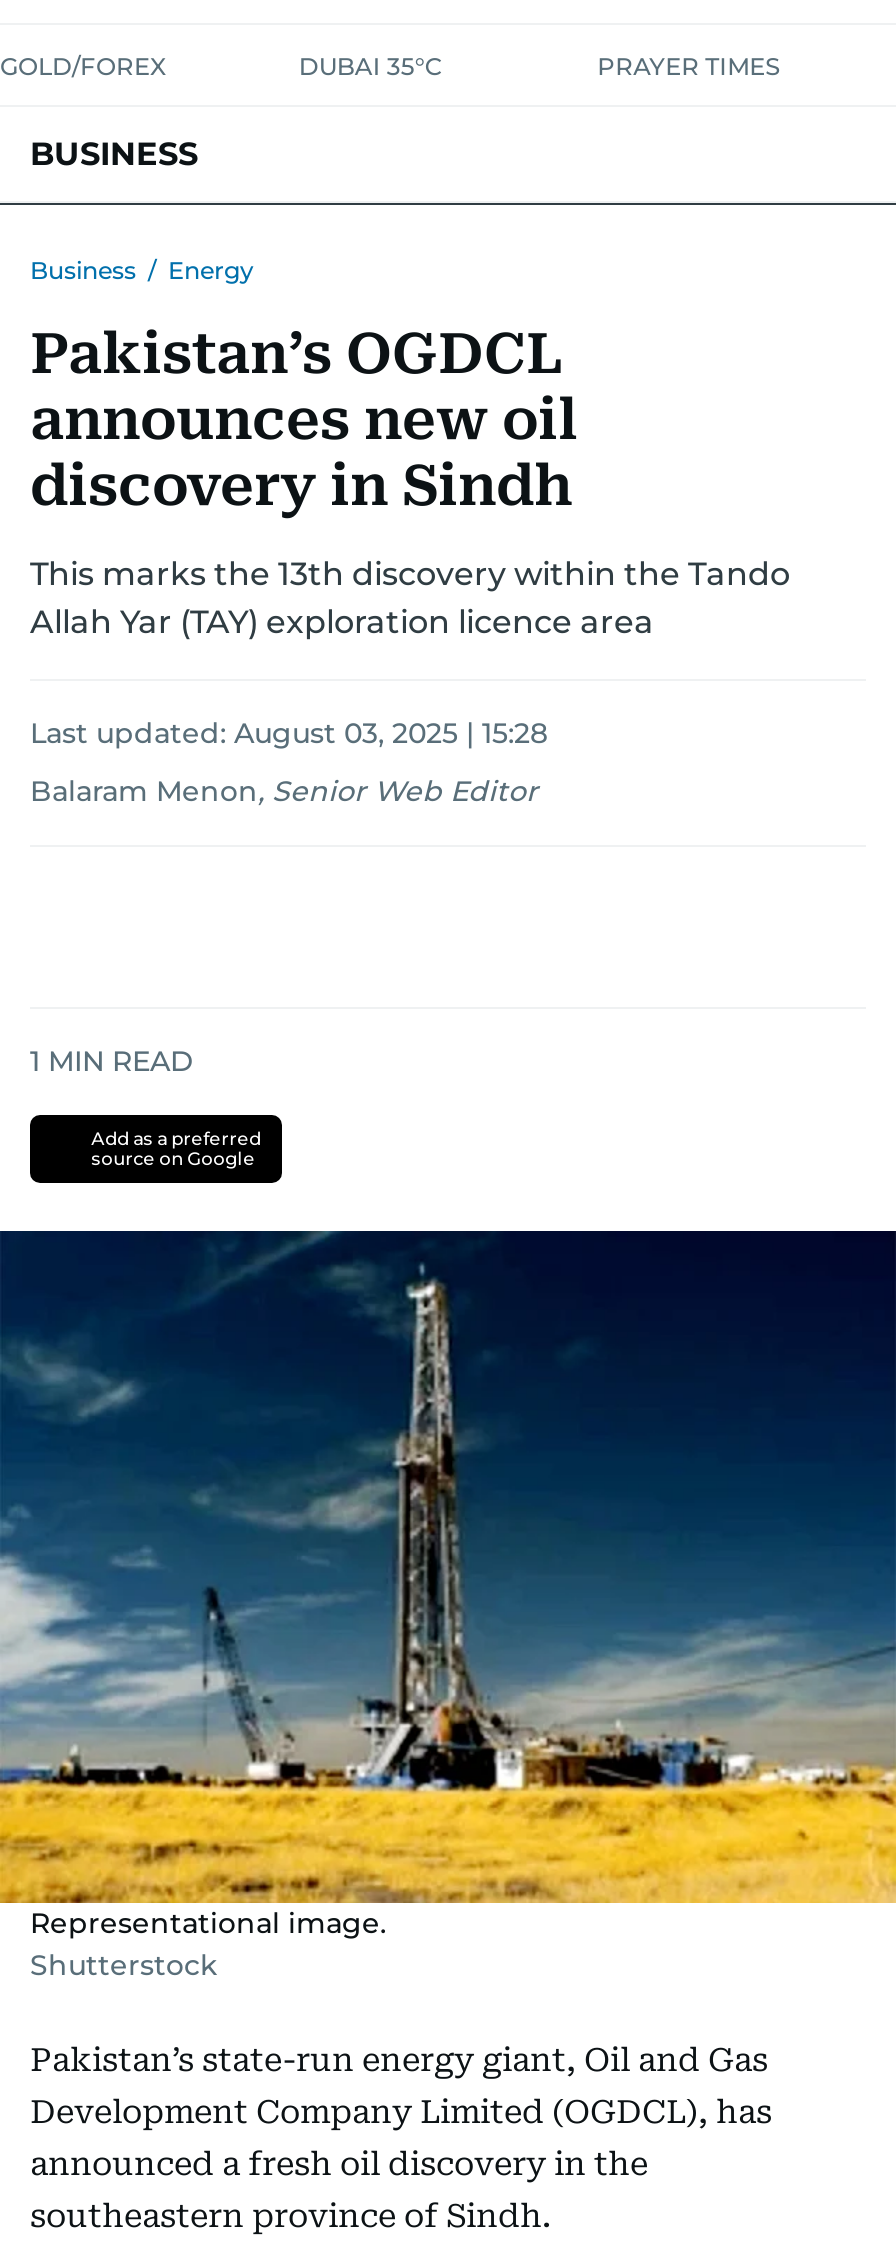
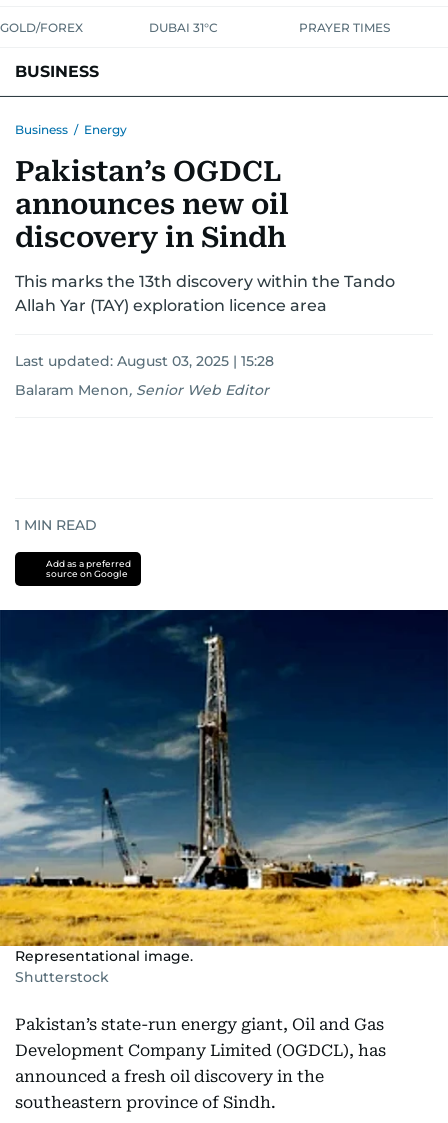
[299,51,443,81] DUBAI 35°C -> [149,20,218,35] DUBAI 31°C

